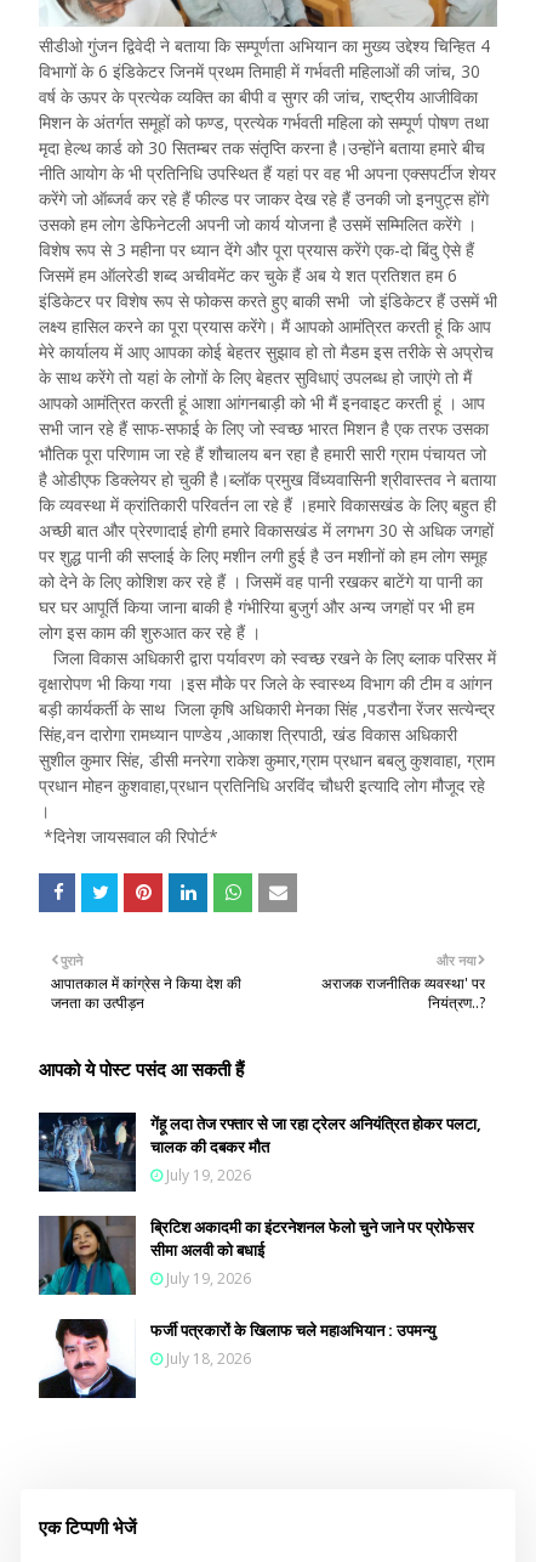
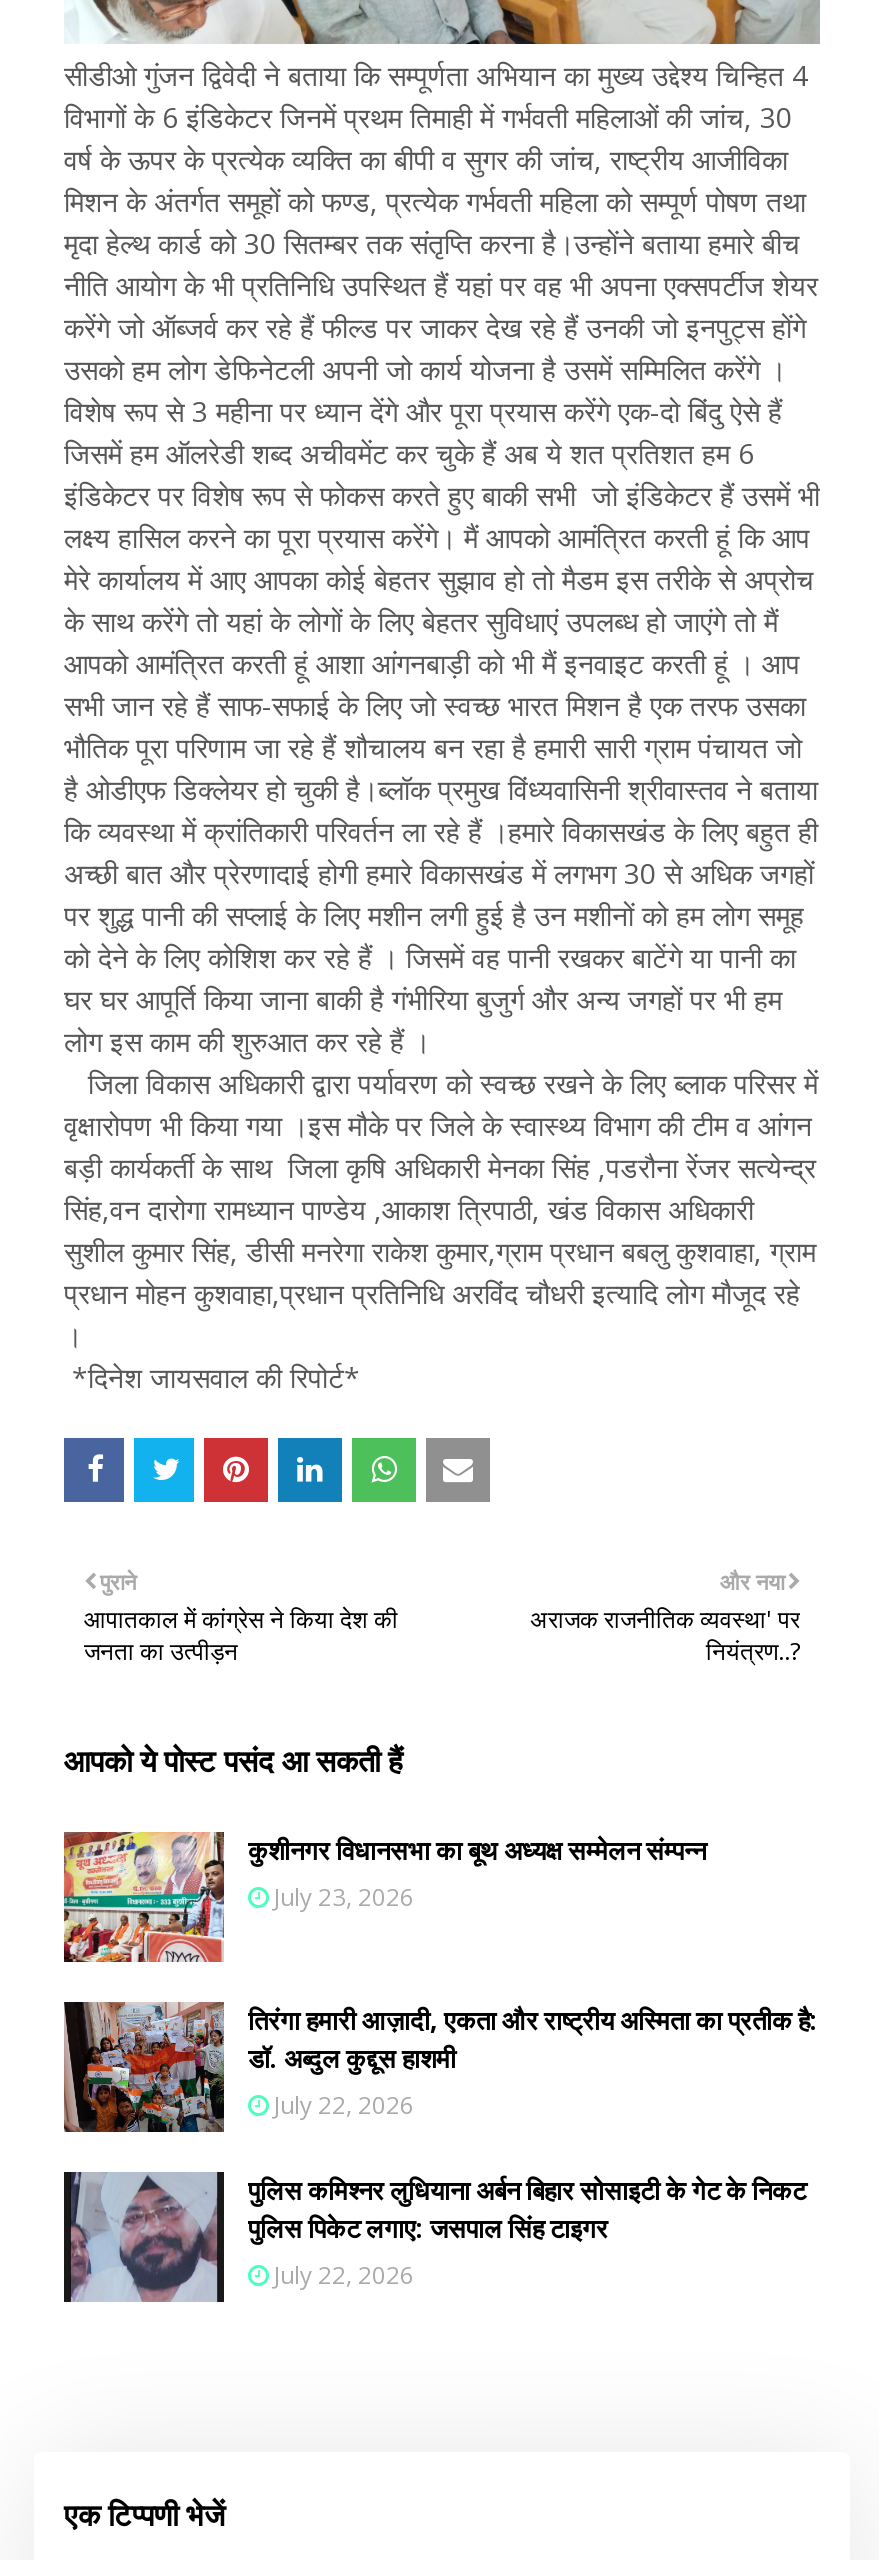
[38,1111,481,1193] [image] | गेंहू लदा तेज रफ्तार से जा रहा ट्रेलर अनियंत्रित होकर पलटा, | चालक की दबकर मौत | July 19, 2026 -> [62,1830,706,1964] [image] | कुशीनगर विधानसभा का बूथ अध्यक्ष सम्मेलन संम्पन्न | July 23, 2026
[38,1215,474,1296] [image] | ब्रिटिश अकादमी का इंटरनेशनल फेलो चुने जाने पर प्रोफेसर | सीमा अलवी को बधाई | July 19, 2026 -> [62,2000,818,2134] [image] | तिरंगा हमारी आज़ादी, एकता और राष्ट्रीय अस्मिता का प्रतीक है: | डॉ. अब्दुल कुद्दूस हाशमी | July 22, 2026
[39,1318,435,1399] [image] | फजी॔ पत्रकारों के खिलाफ चले महाअभियान : उपमन्यु | July 18, 2026 -> [62,2170,806,2304] [image] | पुलिस कमिश्नर लुधियाना अर्बन बिहार सोसाइटी के गेट के निकट | पुलिस पिकेट लगाए: जसपाल सिंह टाइगर | July 22, 2026

